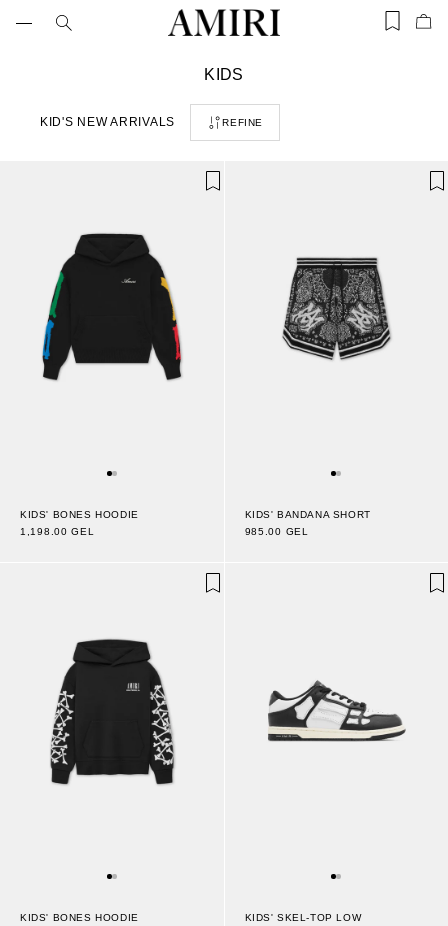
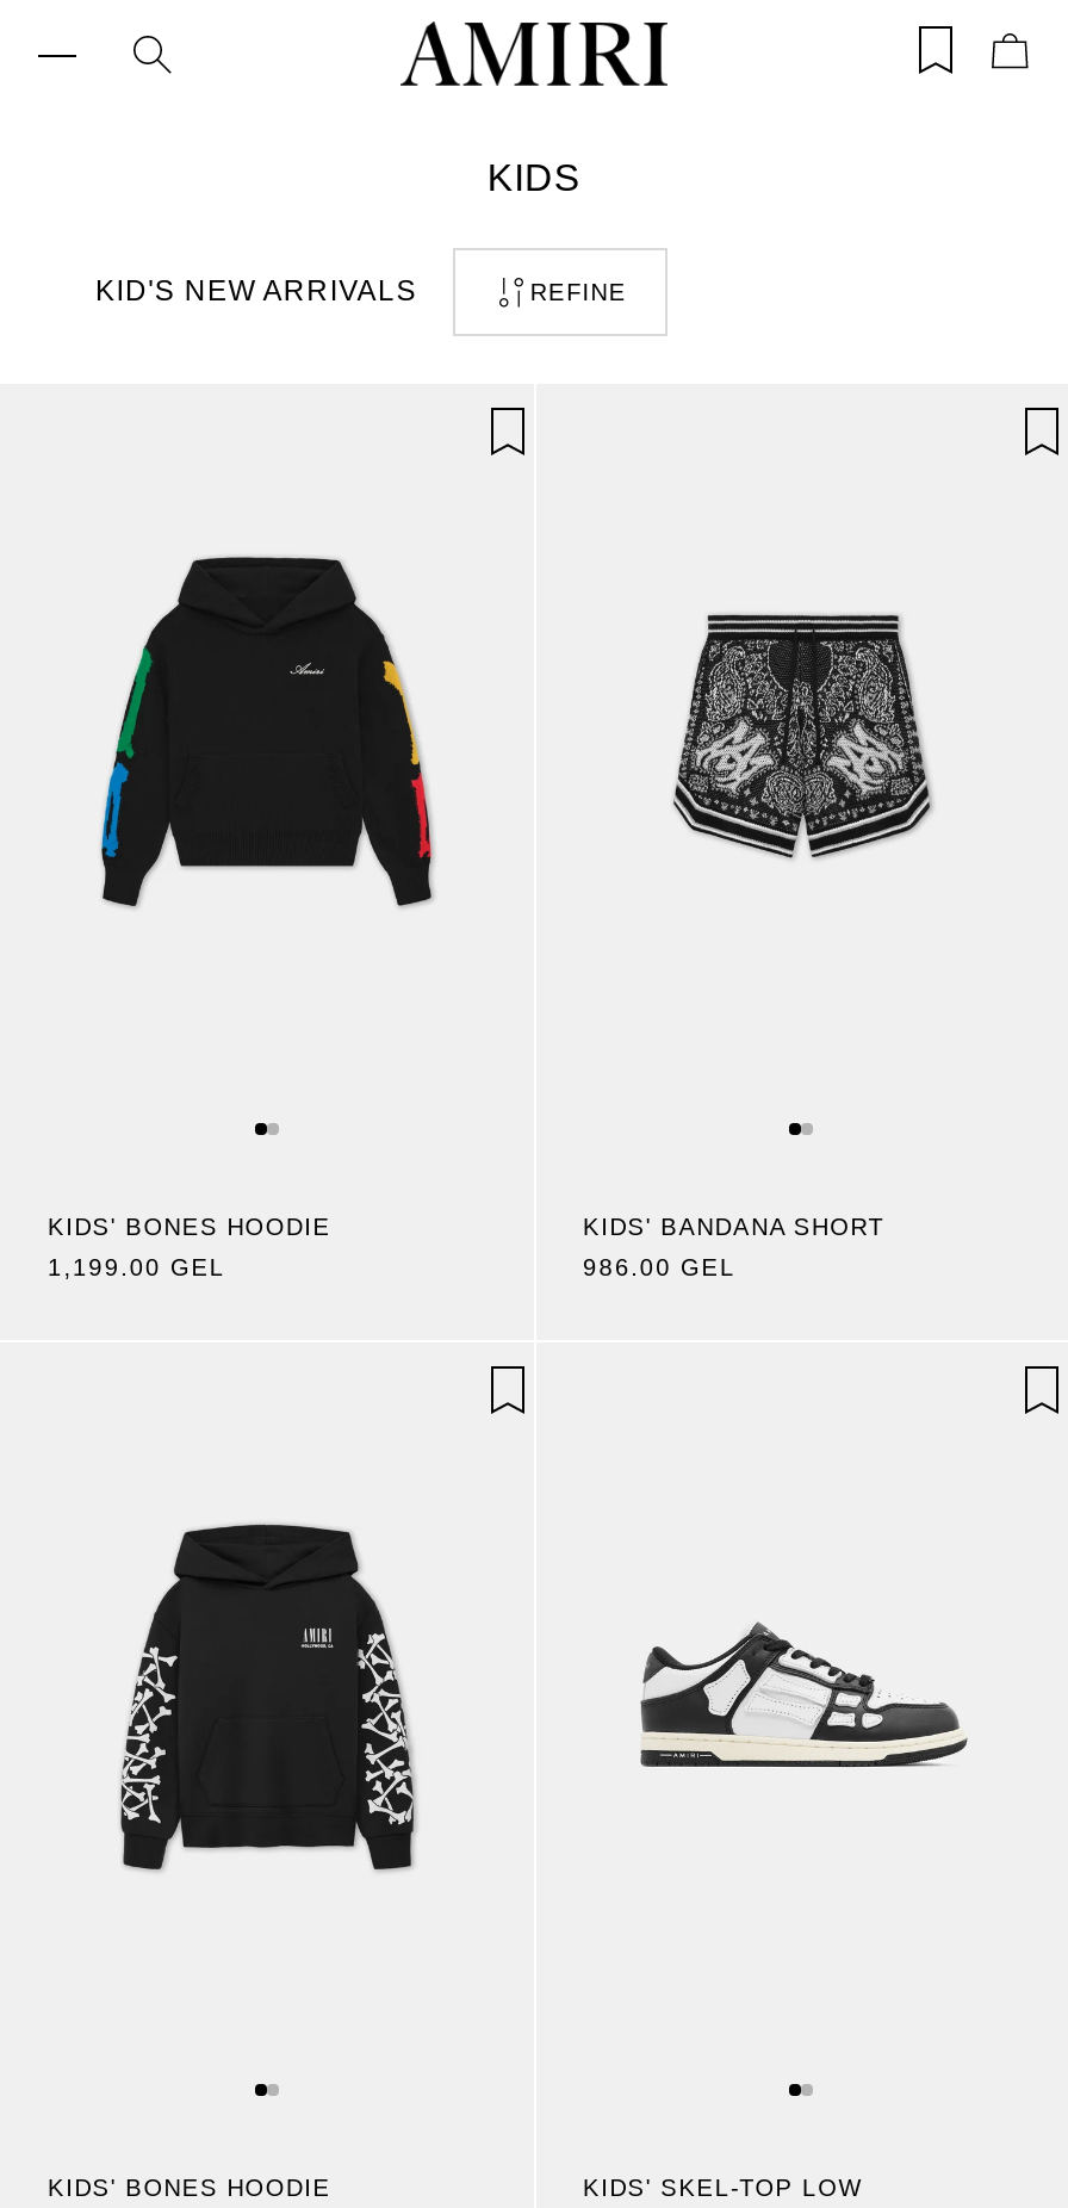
[20,526,95,537] 1,198.00 GEL -> [48,1255,226,1281] 1,199.00 GEL
[244,526,309,537] 985.00 GEL -> [583,1255,736,1281] 986.00 GEL

